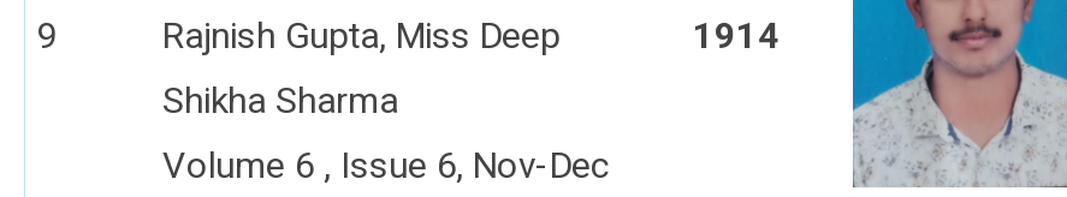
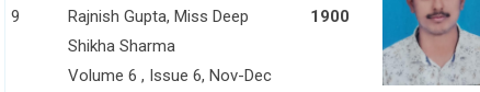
[693,13,779,57] 1914 -> [310,6,349,26] 1900

